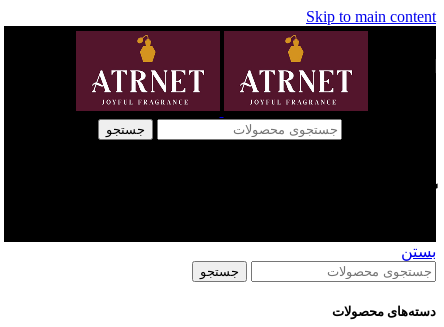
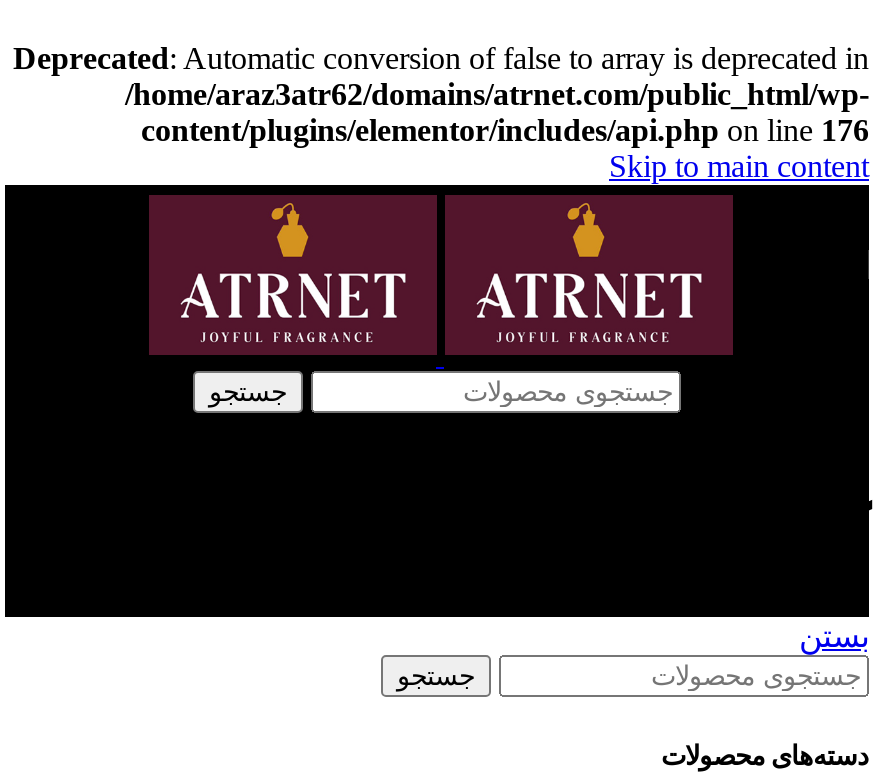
none -> [17,41,873,147] Deprecated: Automatic conversion of false to array is deprecated in | /home/araz3atr62/domains/atrnet.com/public_html/wp- | content/plugins/elementor/includes/api.php on line 176

